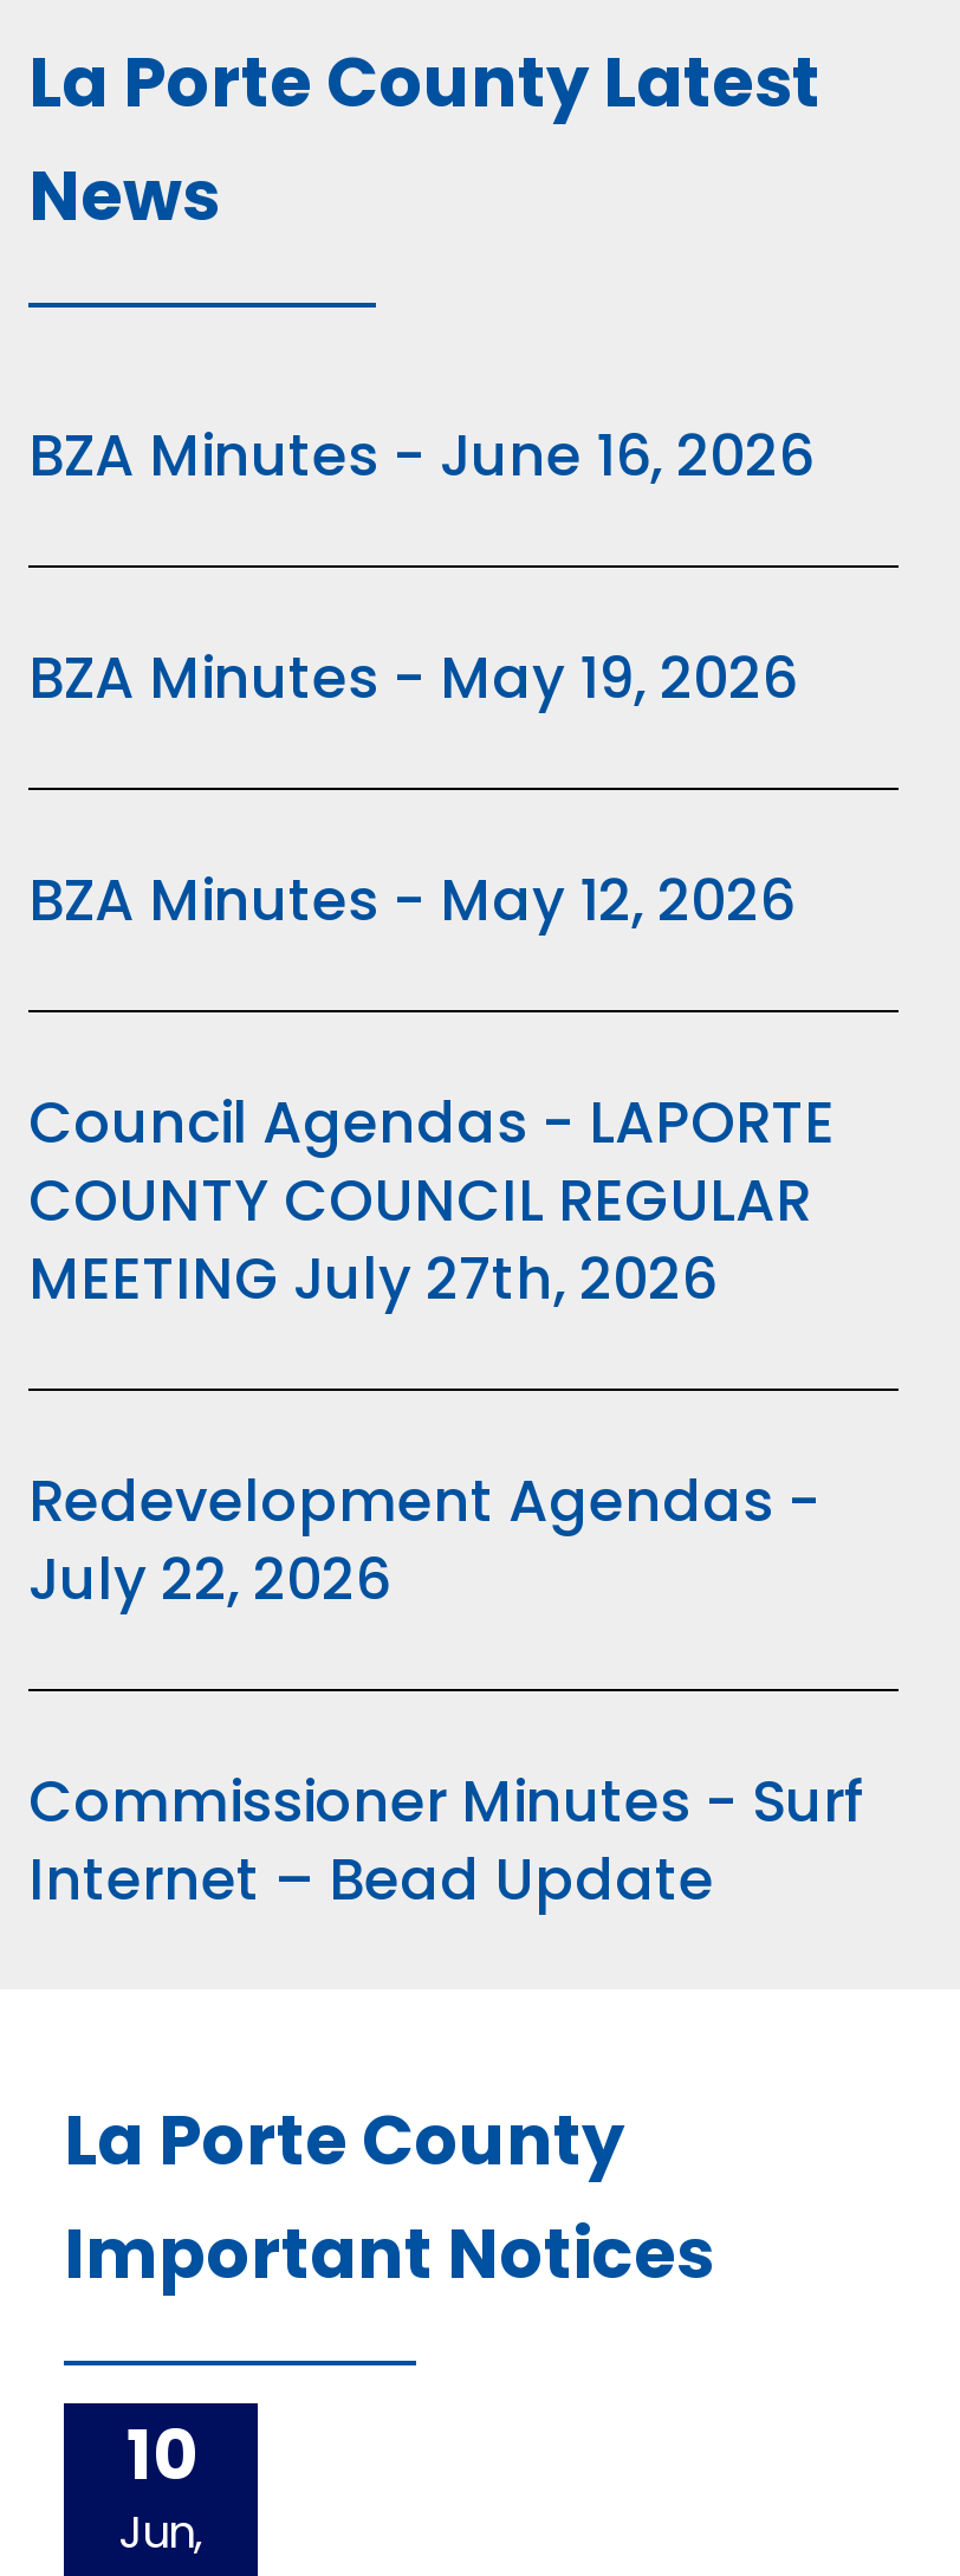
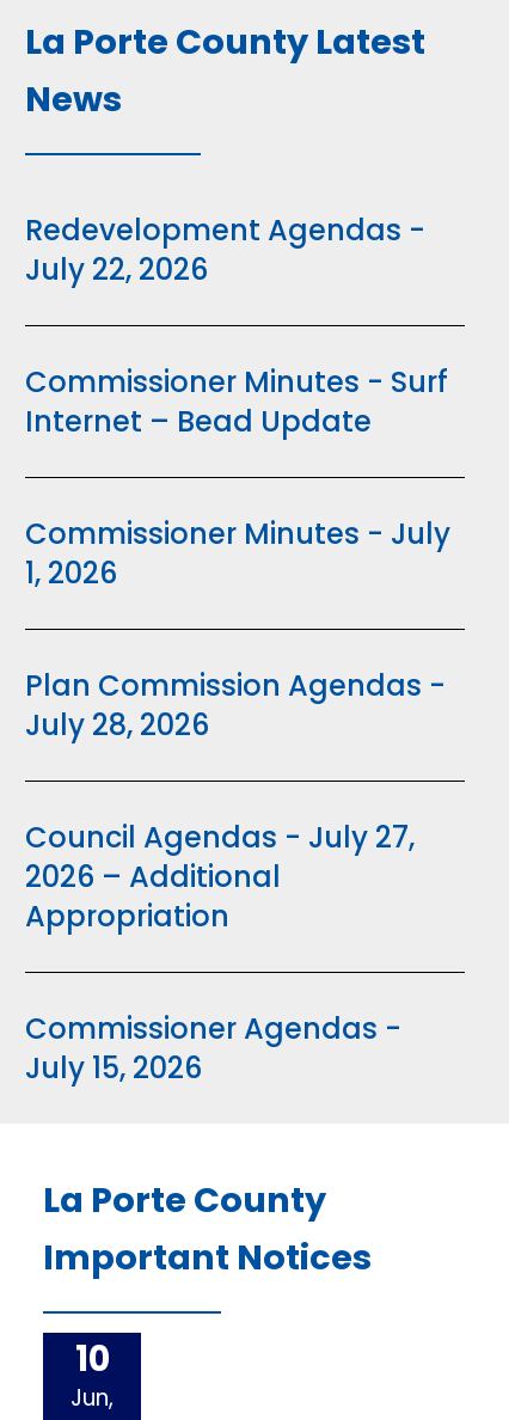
[28,416,835,1318] BZA Minutes - June 16, 2026 | BZA Minutes - May 19, 2026 | BZA Minutes - May 12, 2026 | Council Agendas - LAPORTE | COUNTY COUNCIL REGULAR | MEETING July 27th, 2026 -> none
moved [28,1462,865,1918] -> [25,210,448,441]: Redevelopment Agendas - | July 22, 2026 | Commissioner Minutes - Surf | Internet – Bead Update
none -> [25,514,450,1088] Commissioner Minutes - July | 1, 2026 | Plan Commission Agendas - | July 28, 2026 | Council Agendas - July 27, | 2026 – Additional | Appropriation | Commissioner Agendas - | July 15, 2026

